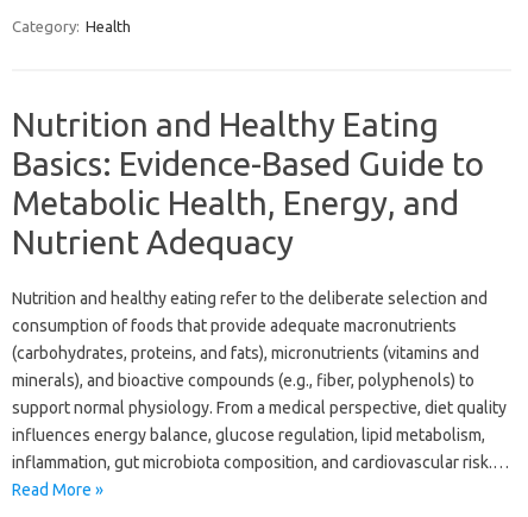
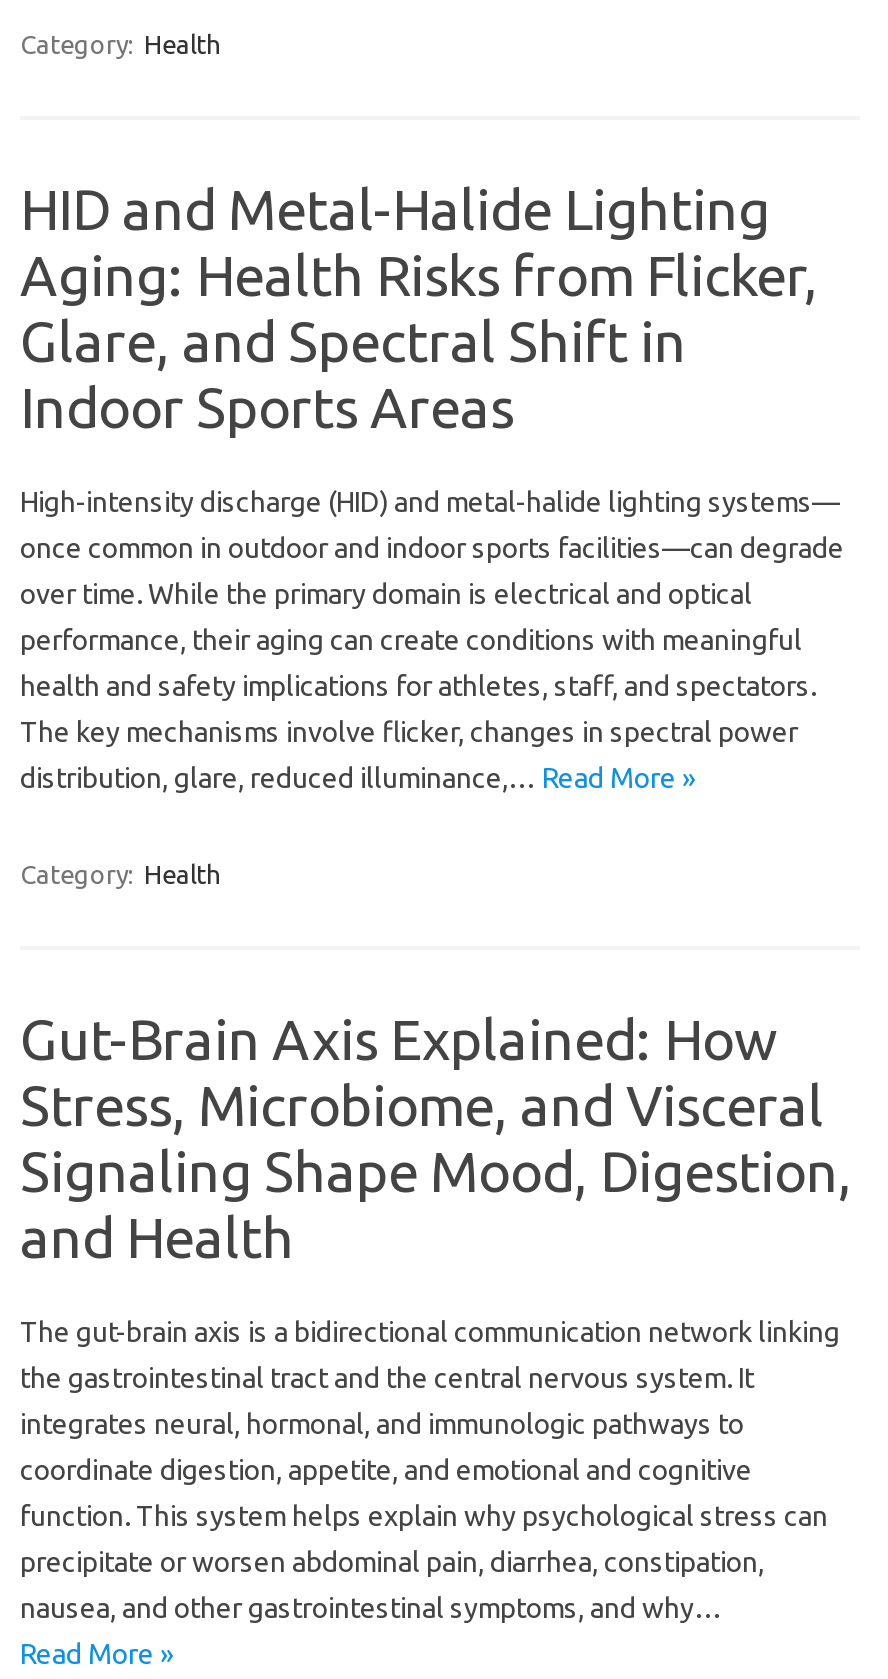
[12,106,509,472] Nutrition and Healthy Eating | Basics: Evidence-Based Guide to | Metabolic Health, Energy, and | Nutrient Adequacy | Nutrition and healthy eating refer to the deliberate selection and | consumption of foods that provide adequate macronutrients | (carbohydrates, proteins, and fats), micronutrients (vitamins and | minerals), and bioactive compounds (e.g., fiber, polyphenols) to | support normal physiology. From a medical perspective, diet quality | influences energy balance, glucose regulation, lipid metabolism, | inflammation, gut microbiota composition, and cardiovascular risk.… -> [20,178,852,1624] HID and Metal-Halide Lighting | Aging: Health Risks from Flicker, | Glare, and Spectral Shift in | Indoor Sports Areas | High-intensity discharge (HID) and metal-halide lighting systems— | once common in outdoor and indoor sports facilities—can degrade | over time. While the primary domain is electrical and optical | performance, their aging can create conditions with meaningful | health and safety implications for athletes, staff, and spectators. | The key mechanisms involve flicker, changes in spectral power | distribution, glare, reduced illuminance,… Read More » | Category: Health | Gut-Brain Axis Explained: How | Stress, Microbiome, and Visceral | Signaling Shape Mood, Digestion, | and Health | The gut-brain axis is a bidirectional communication network linking | the gastrointestinal tract and the central nervous system. It | integrates neural, hormonal, and immunologic pathways to | coordinate digestion, appetite, and emotional and cognitive | function. This system helps explain why psychological stress can | precipitate or worsen abdominal pain, diarrhea, constipation, | nausea, and other gastrointestinal symptoms, and why…

